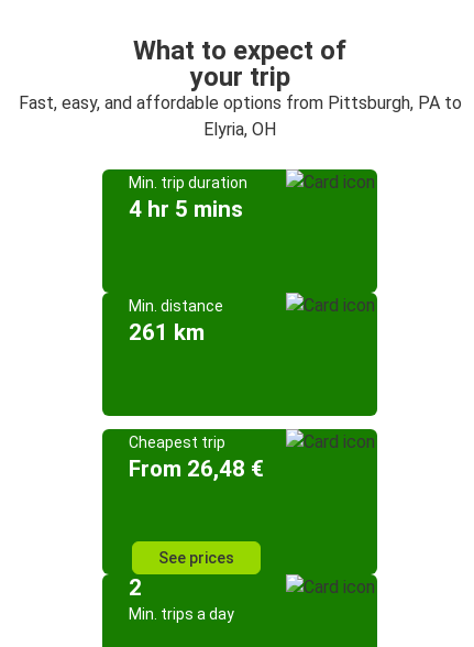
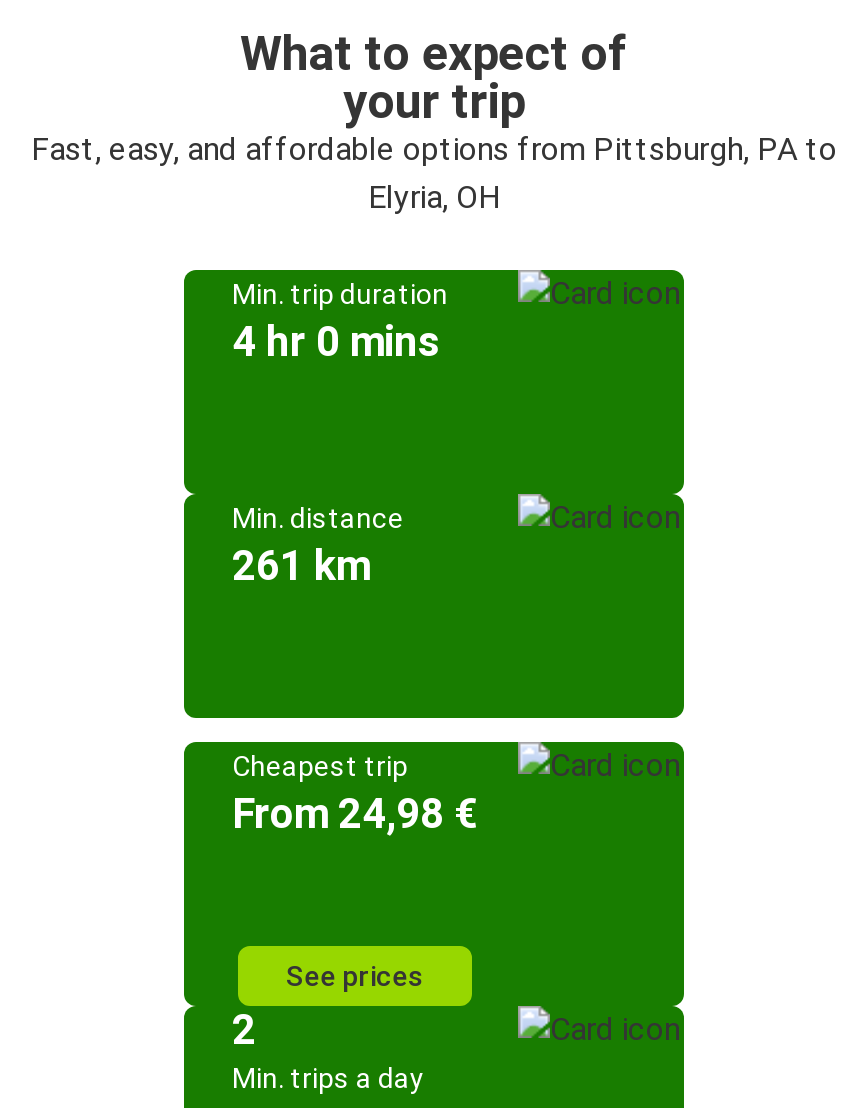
[129,196,243,222] 4 hr 5 mins -> [232,318,440,366] 4 hr 0 mins
[129,456,264,482] From 26,48 € -> [232,790,478,838] From 24,98 €

